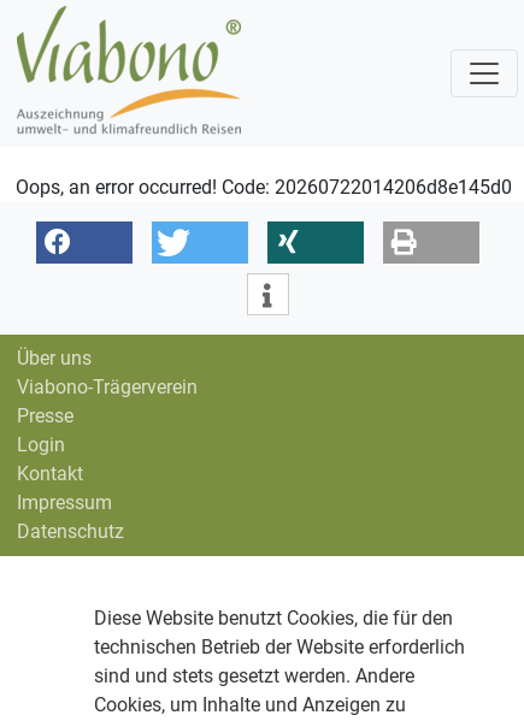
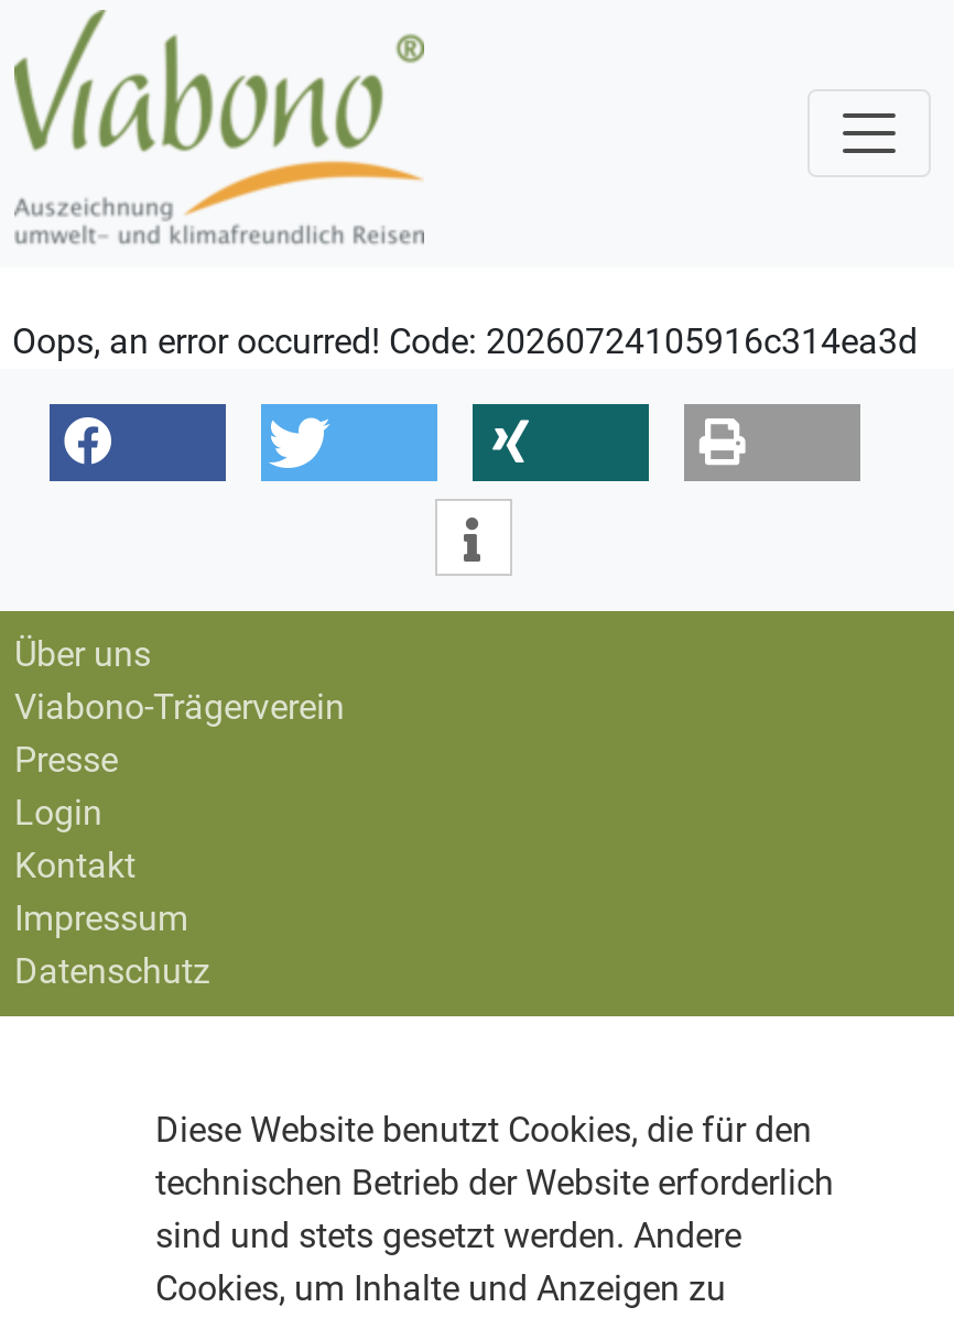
[16,176,512,199] Oops, an error occurred! Code: 20260722014206d8e145d0 -> [12,320,918,362] Oops, an error occurred! Code: 20260724105916c314ea3d

